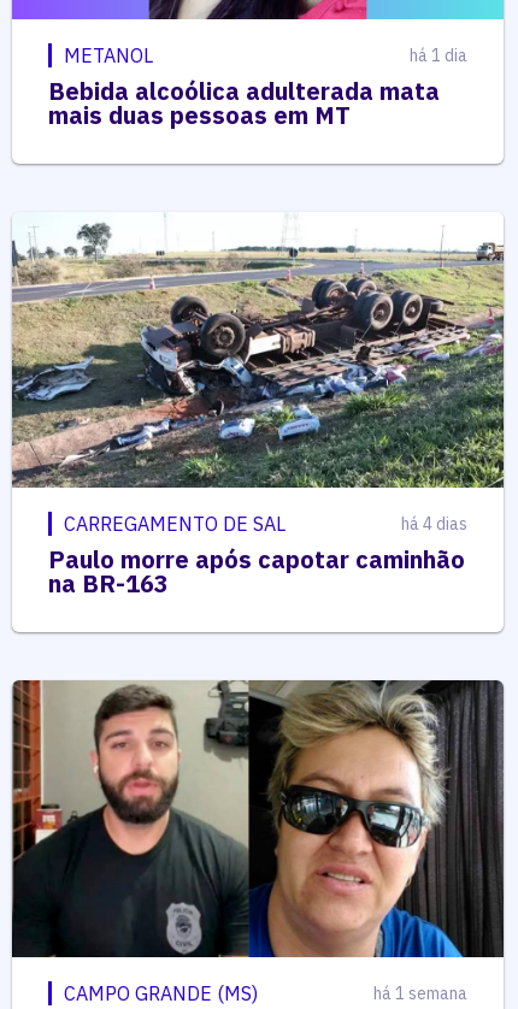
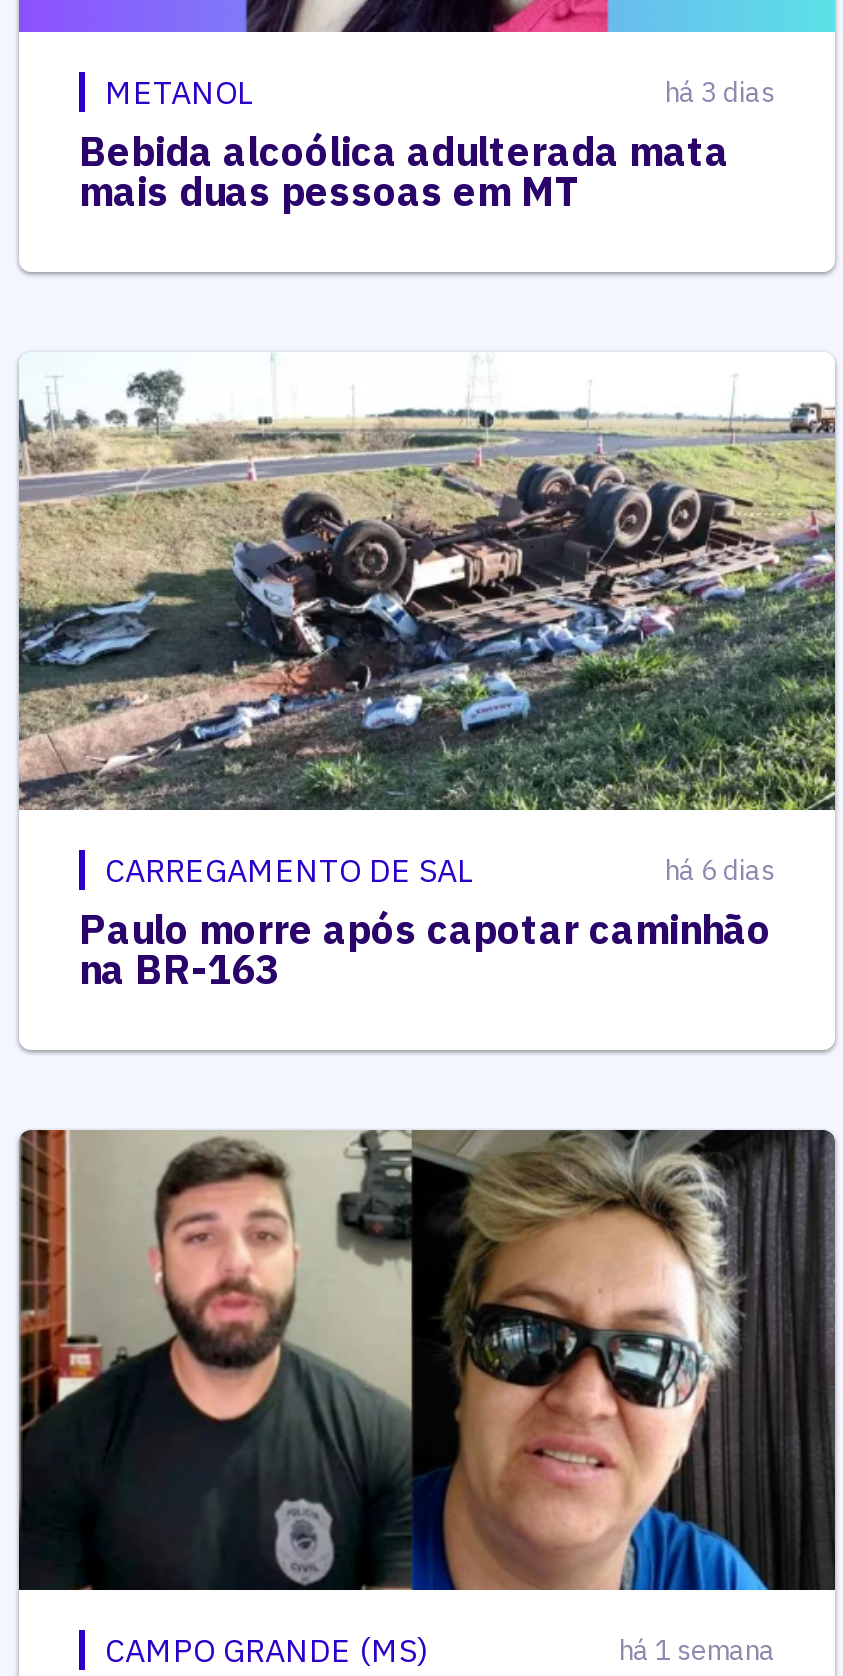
[410,45,467,66] há 1 dia -> [665,74,775,110] há 3 dias
[401,514,467,535] há 4 dias -> [665,853,775,889] há 6 dias

